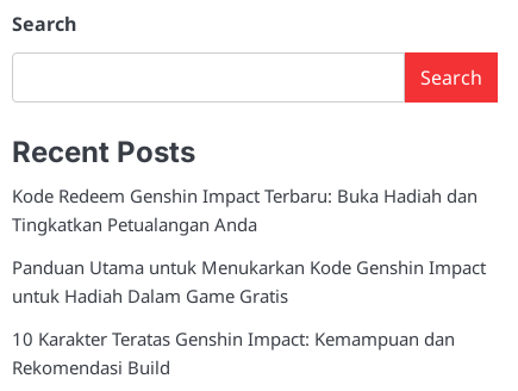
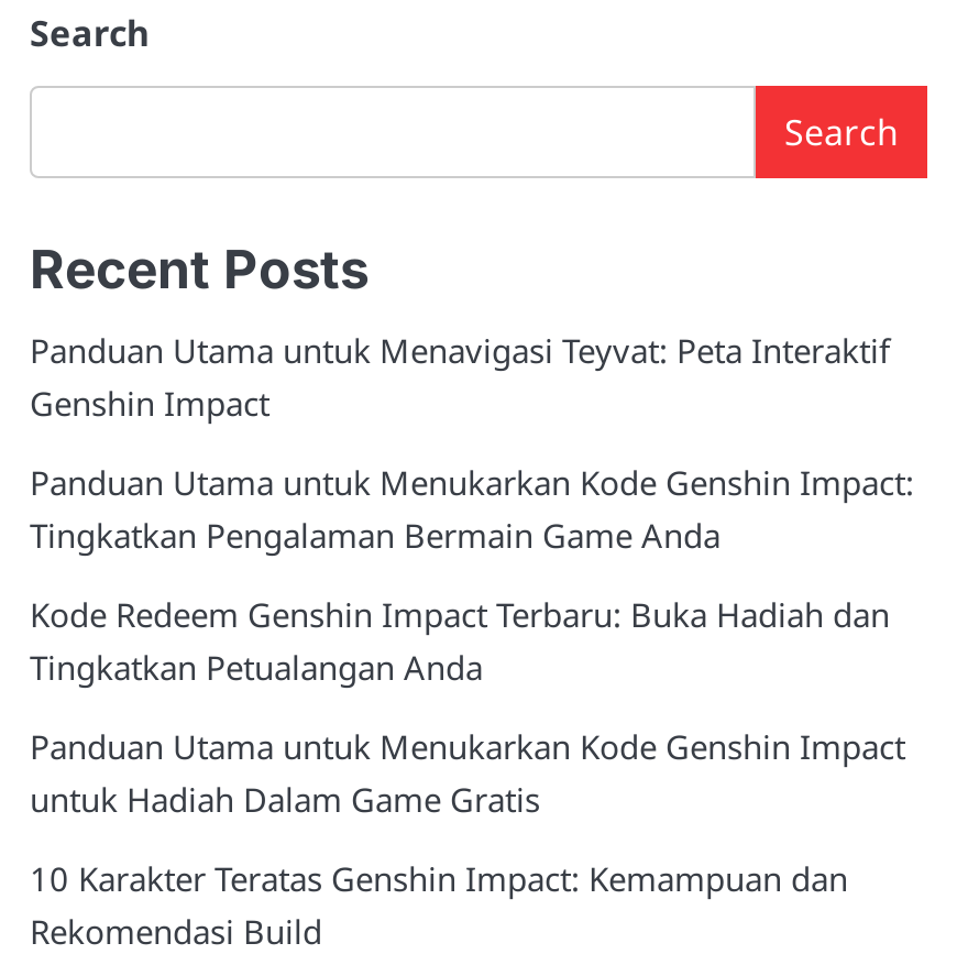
none -> [30,329,914,558] Panduan Utama untuk Menavigasi Teyvat: Peta Interaktif | Genshin Impact | Panduan Utama untuk Menukarkan Kode Genshin Impact: | Tingkatkan Pengalaman Bermain Game Anda

